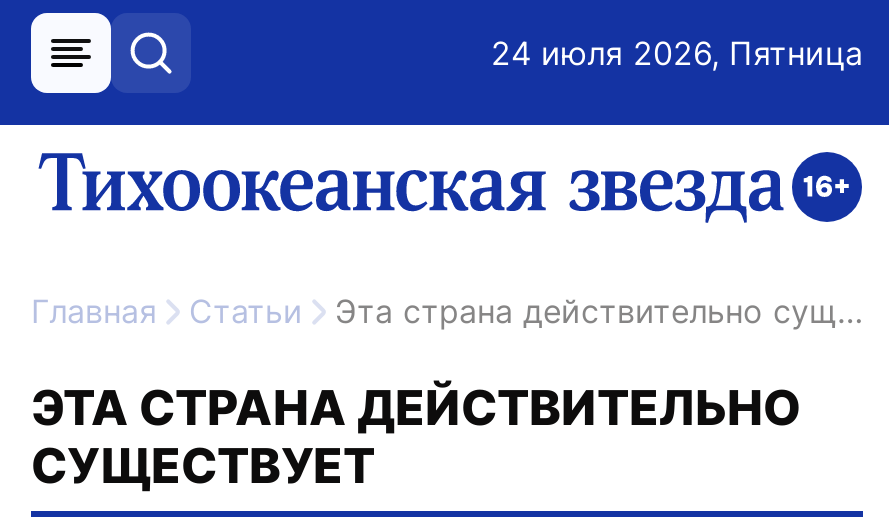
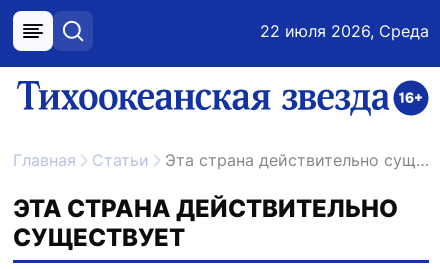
[491,33,863,73] 24 июля 2026, Пятница -> [260,21,429,41] 22 июля 2026, Среда

